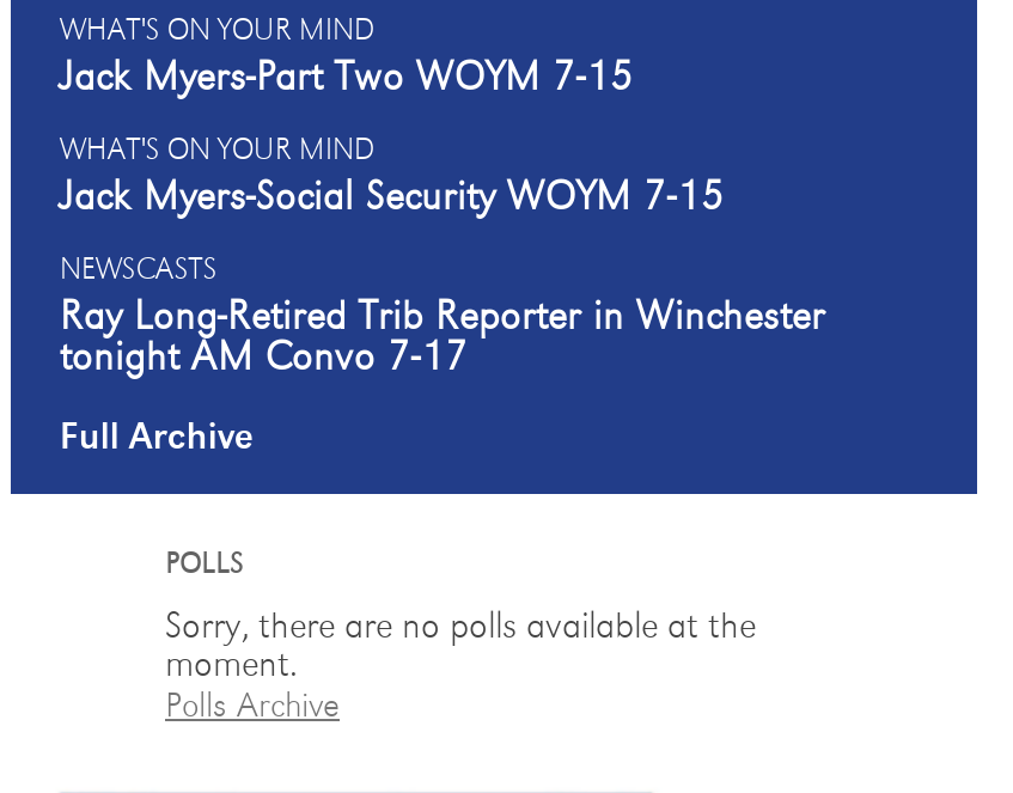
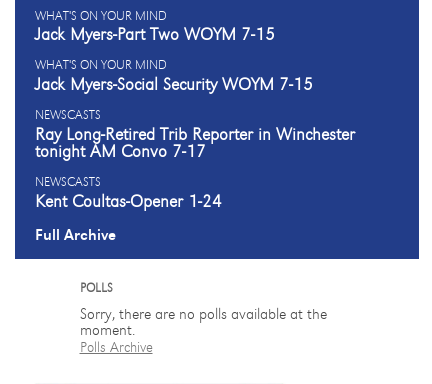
none -> [35,176,222,211] NEWSCASTS | Kent Coultas-Opener 1-24

